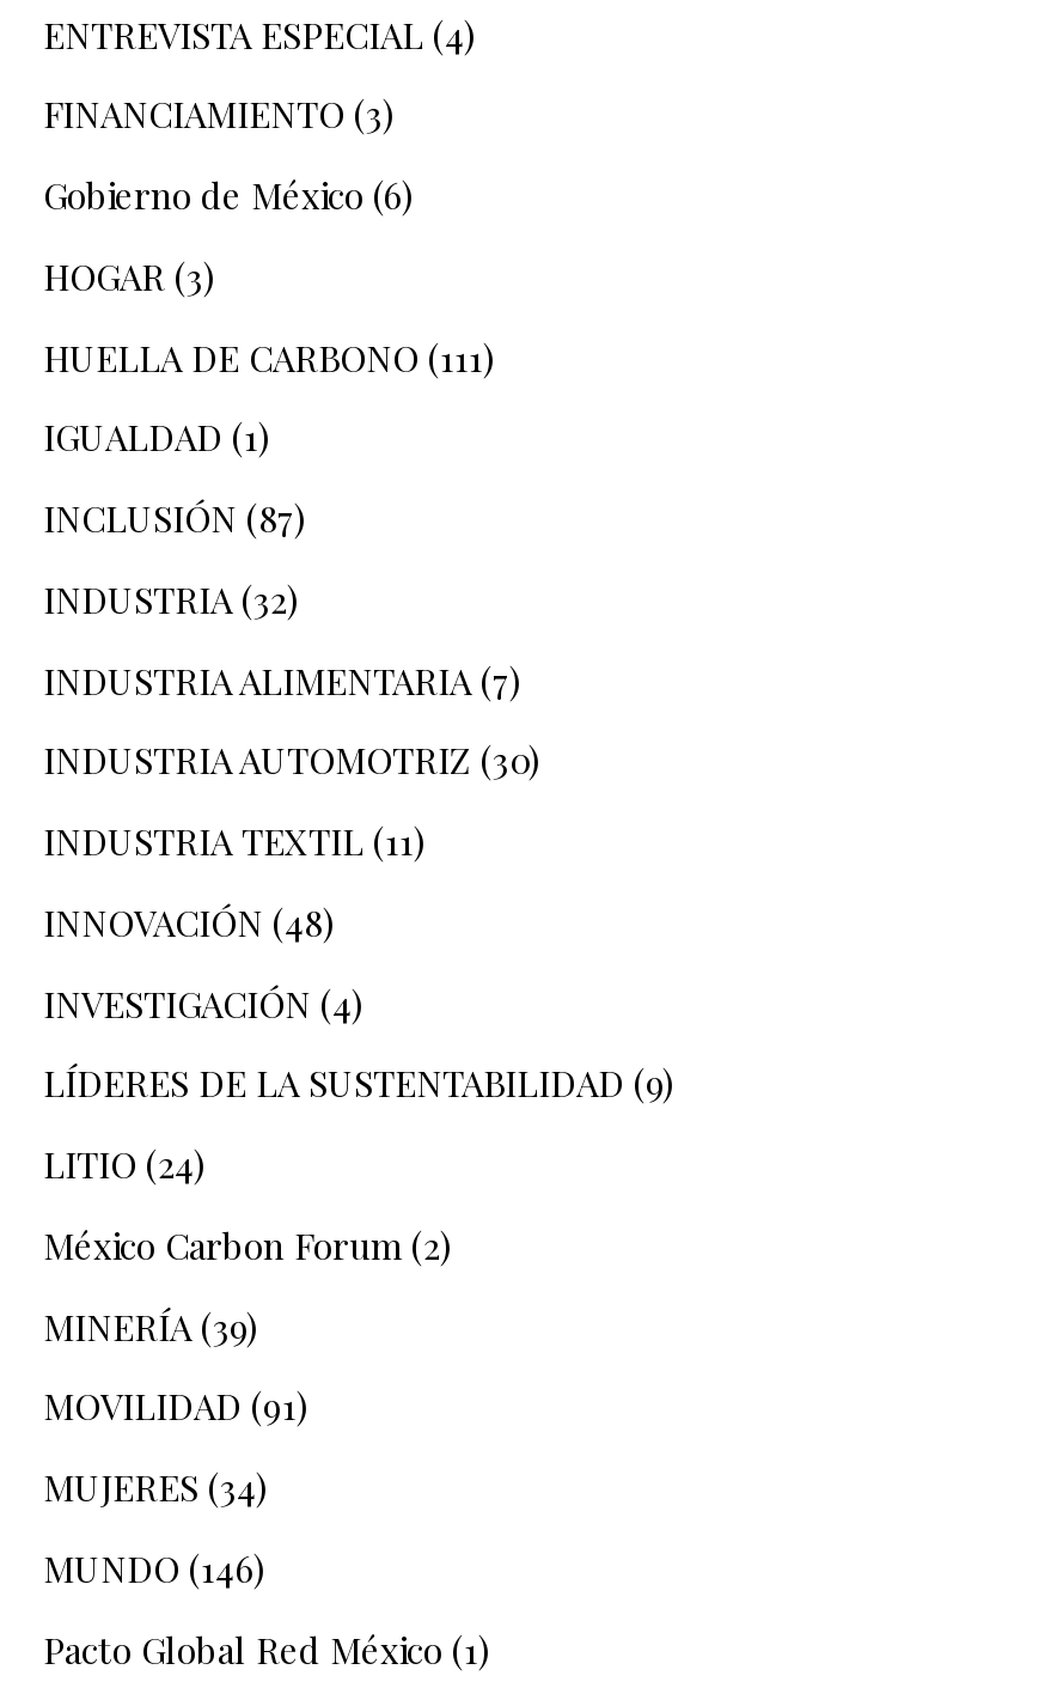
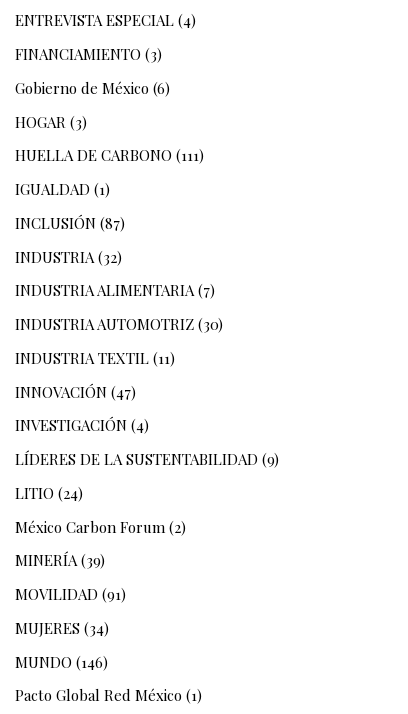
[43,898,335,946] INNOVACIÓN (48) -> [15,381,136,401] INNOVACIÓN (47)

